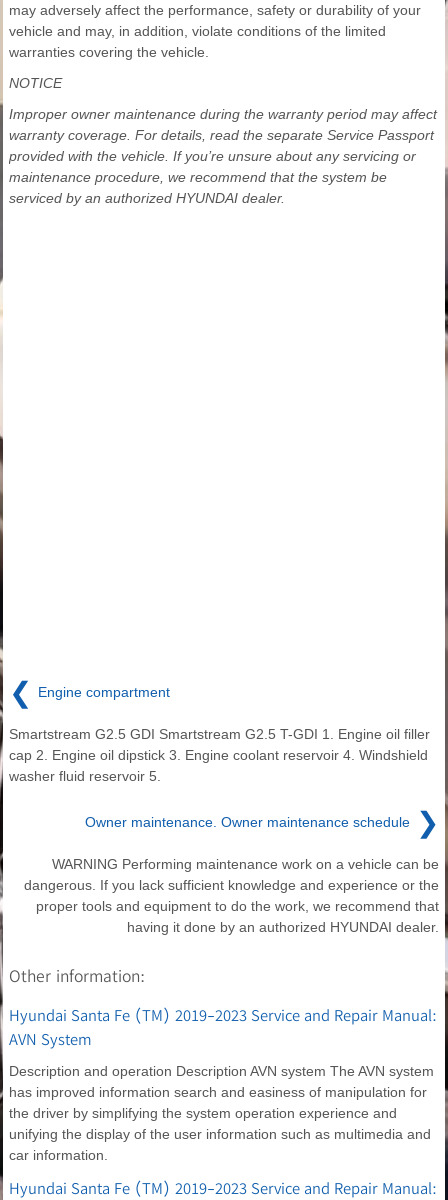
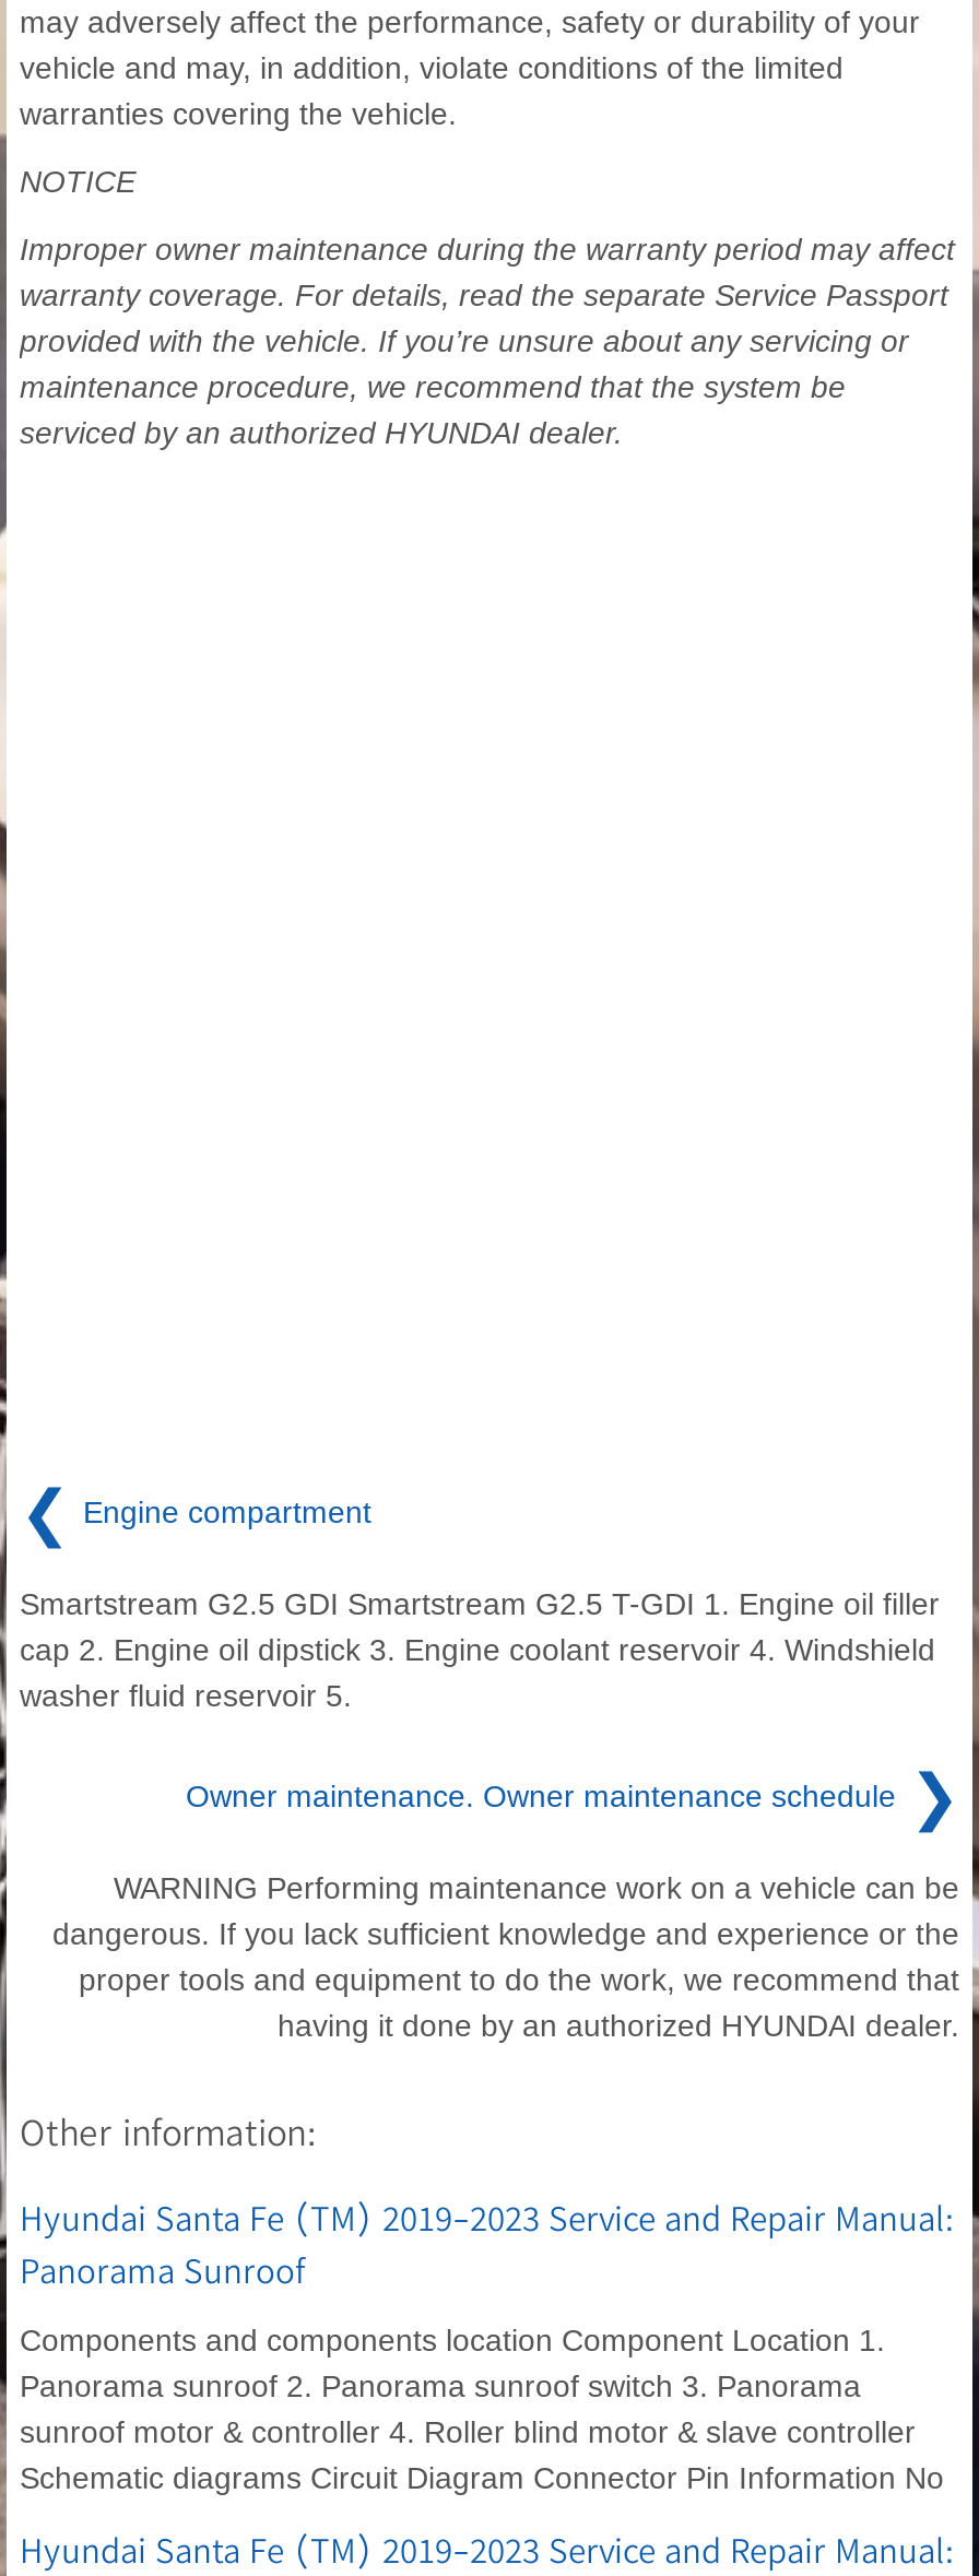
[9,1029,92,1049] AVN System -> [20,2249,306,2293] Panorama Sunroof
[9,1063,434,1163] Description and operation Description AVN system The AVN system | has improved information search and easiness of manipulation for | the driver by simplifying the system operation experience and | unifying the display of the user information such as multimedia and | car information. -> [20,2323,944,2496] Components and components location Component Location 1. | Panorama sunroof 2. Panorama sunroof switch 3. Panorama | sunroof motor & controller 4. Roller blind motor & slave controller | Schematic diagrams Circuit Diagram Connector Pin Information No

